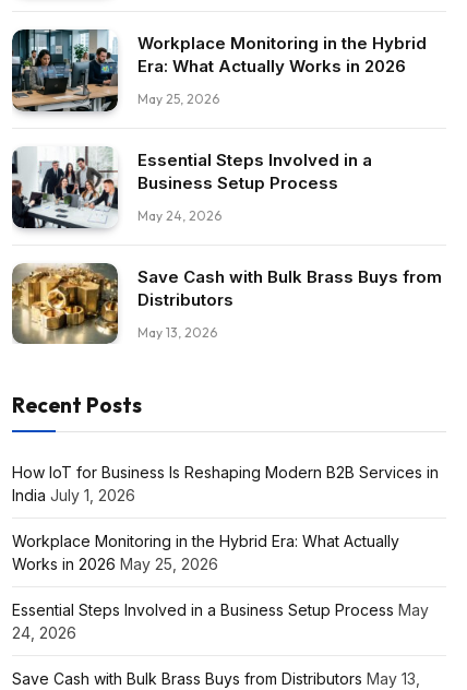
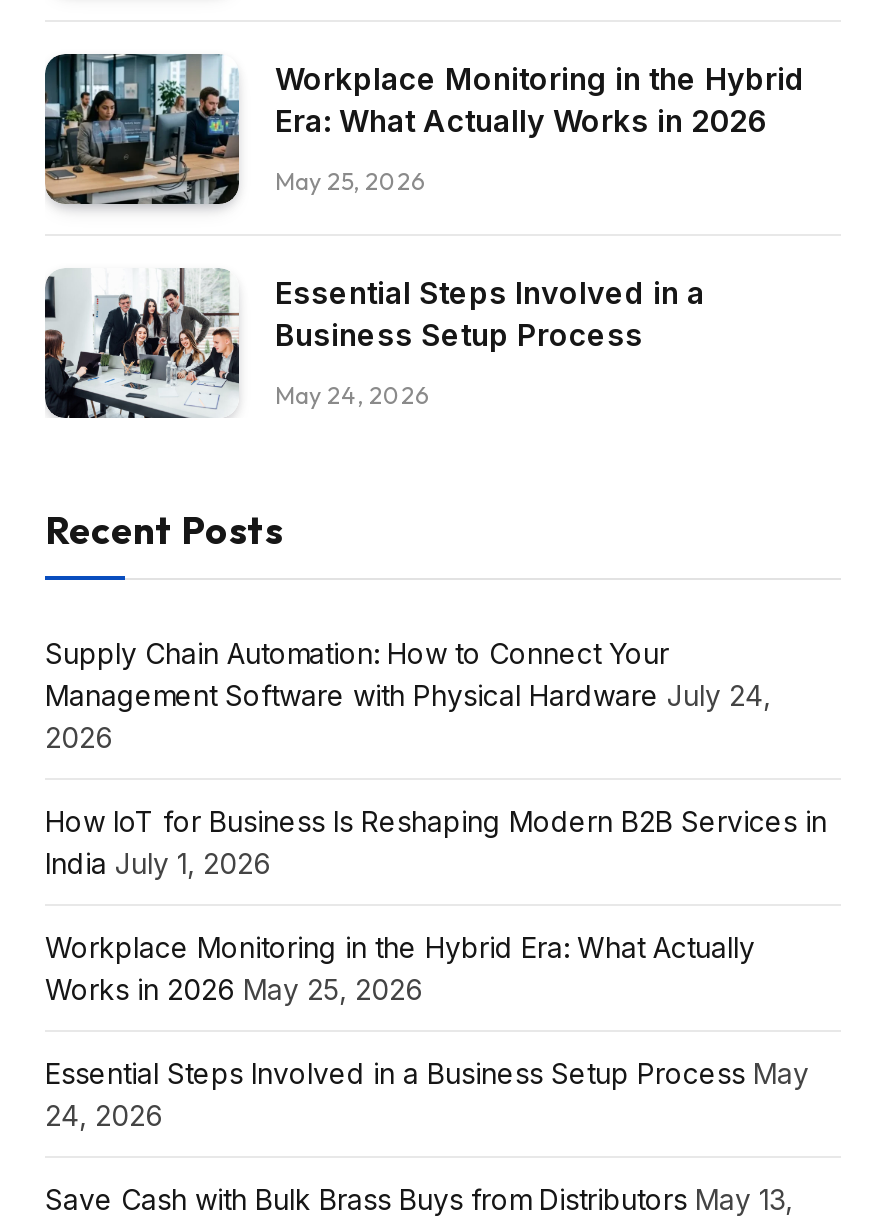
[11,262,442,340] [image] | Save Cash with Bulk Brass Buys from | Distributors | May 13, 2026 -> none
moved [12,392,142,418] -> [45,505,283,553]: Recent Posts
none -> [45,635,771,753] Supply Chain Automation: How to Connect Your | Management Software with Physical Hardware July 24, | 2026

